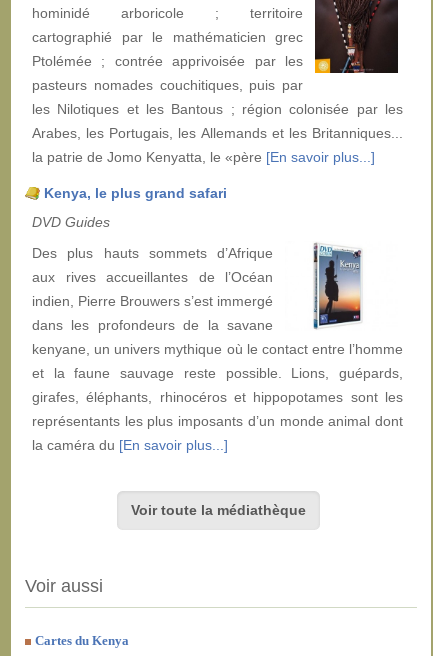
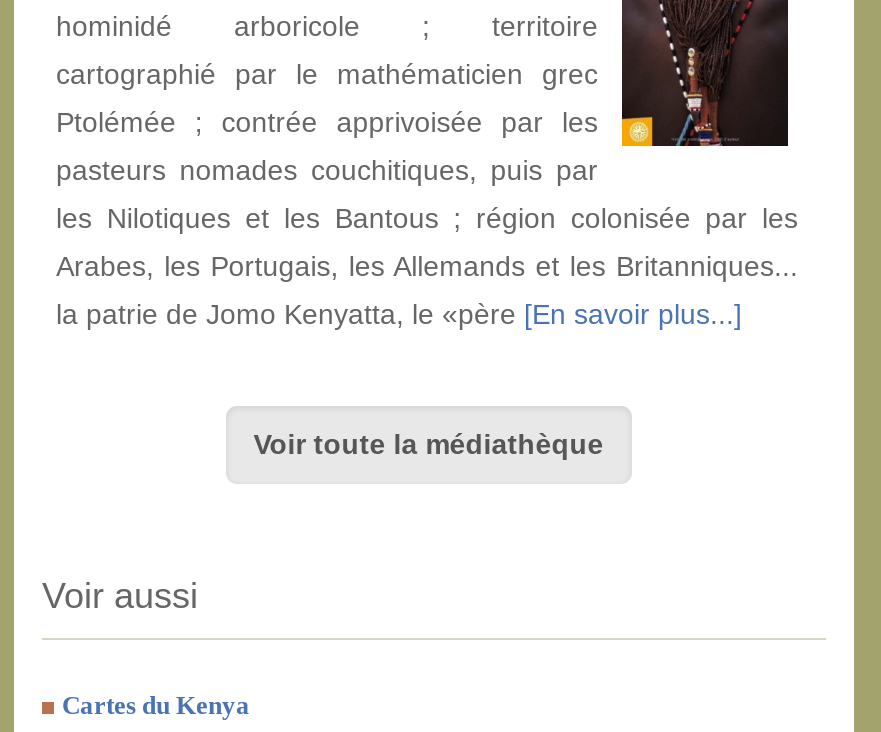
[32,185,403,453] [image] | Kenya, le plus grand safari | DVD Guides | Des plus hauts sommets d’Afrique | aux rives accueillantes de l’Océan | indien, Pierre Brouwers s’est immergé | dans les profondeurs de la savane | kenyane, un univers mythique où le contact entre l’homme | et la faune sauvage reste possible. Lions, guépards, | girafes, éléphants, rhinocéros et hippopotames sont les | représentants les plus imposants d’un monde animal dont | la caméra du [En savoir plus...] -> none

